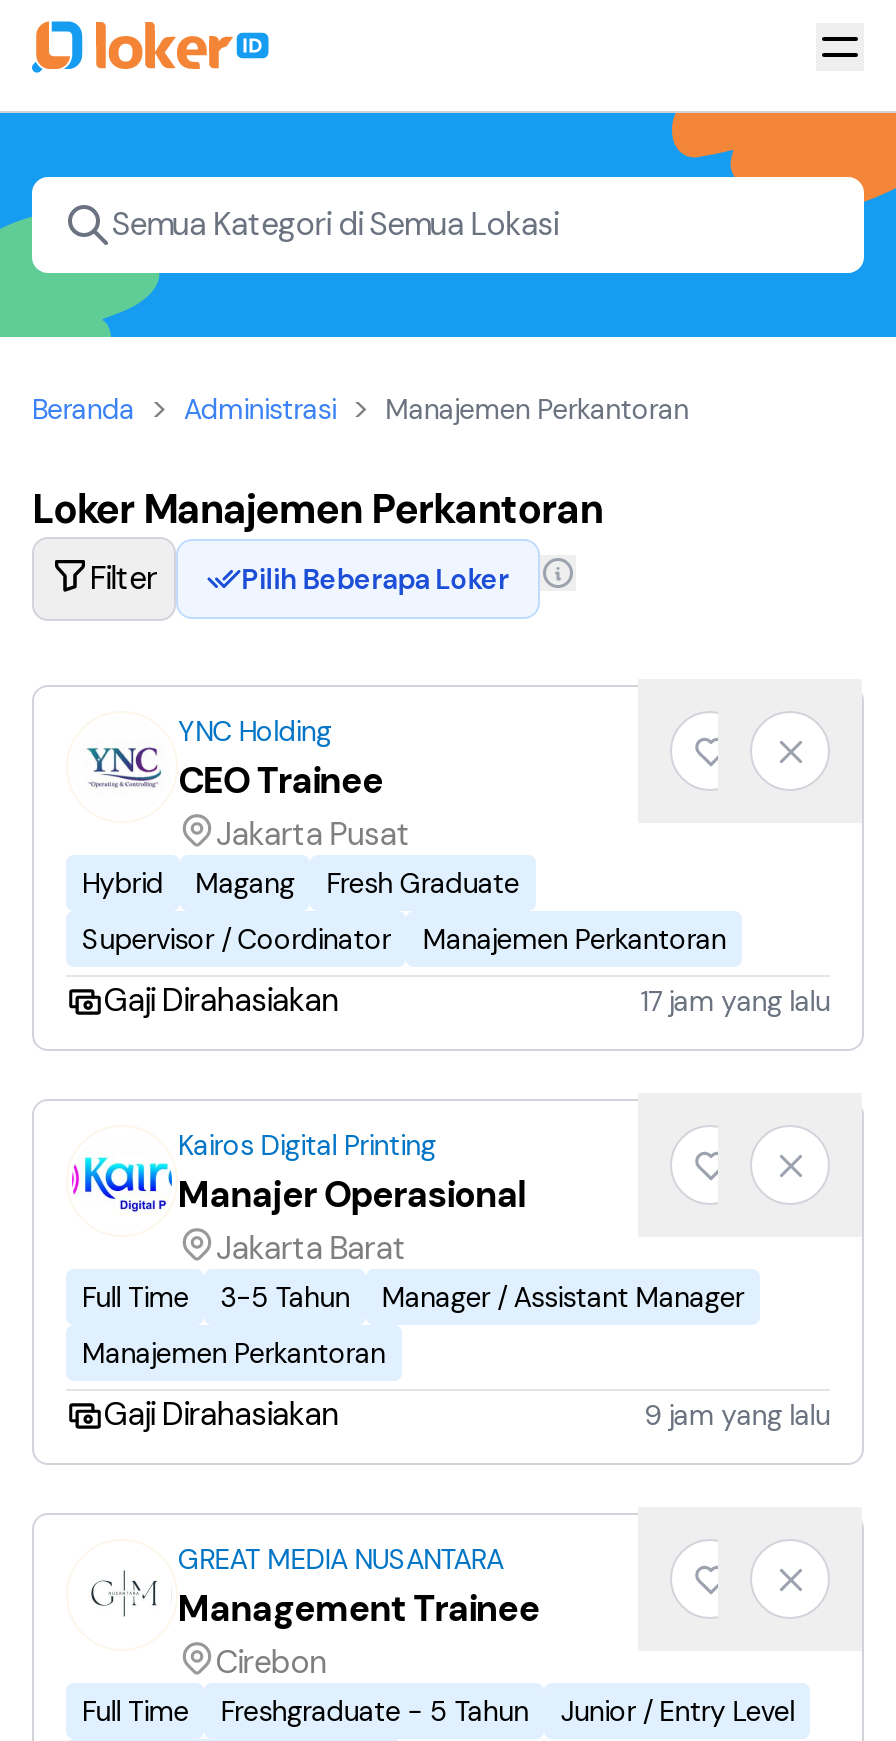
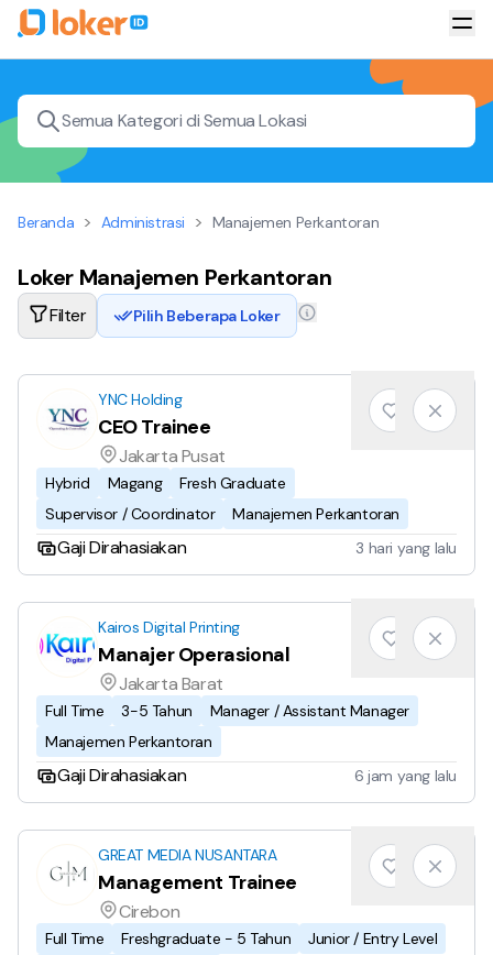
[641,983,830,1019] 17 jam yang lalu -> [356,538,457,558] 3 hari yang lalu
[644,1397,830,1433] 9 jam yang lalu -> [354,766,457,786] 6 jam yang lalu

